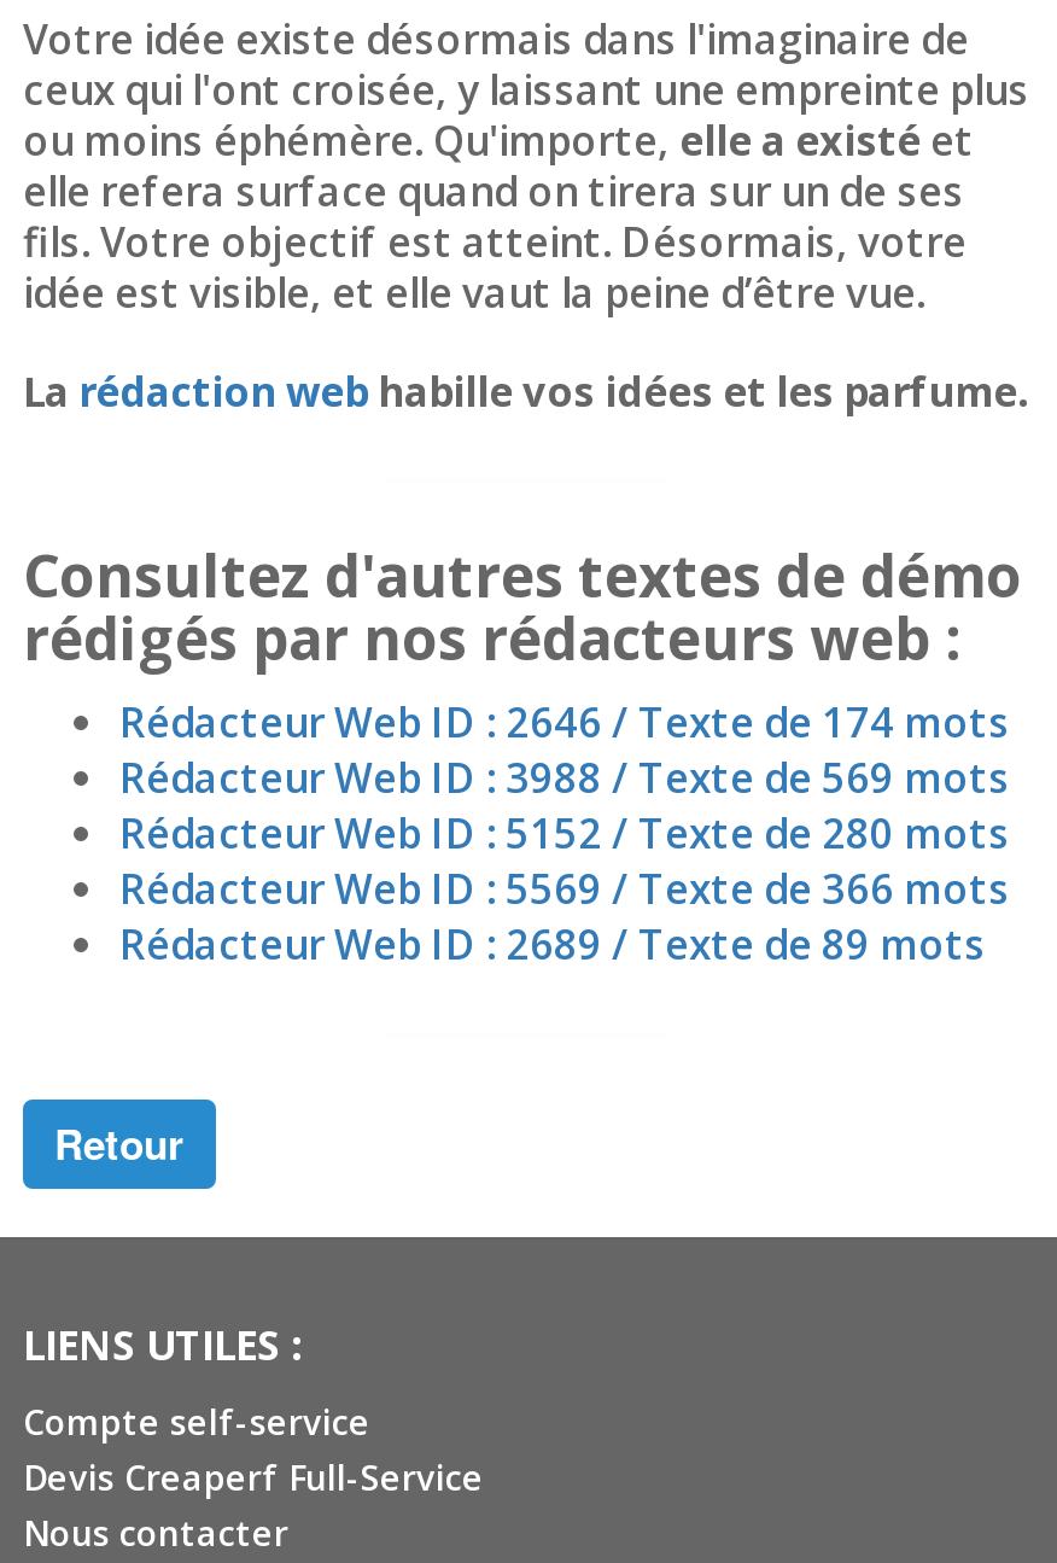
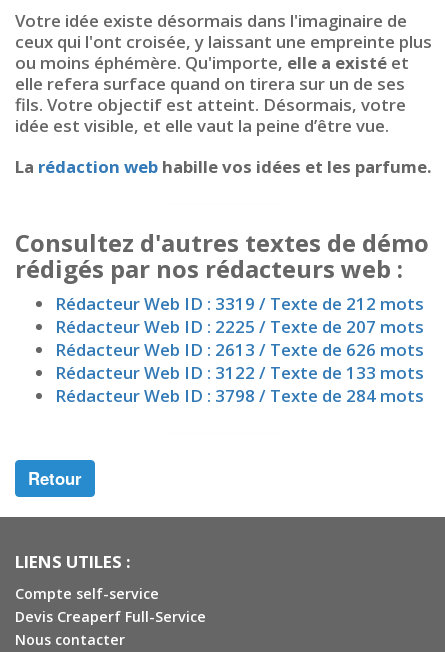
[119,694,1010,750] Rédacteur Web ID : 2646 / Texte de 174 mots -> [55,292,424,315] Rédacteur Web ID : 3319 / Texte de 212 mots
[119,750,1010,805] Rédacteur Web ID : 3988 / Texte de 569 mots -> [55,315,424,338] Rédacteur Web ID : 2225 / Texte de 207 mots
[119,805,1010,861] Rédacteur Web ID : 5152 / Texte de 280 mots -> [55,338,424,361] Rédacteur Web ID : 2613 / Texte de 626 mots
[119,861,1010,916] Rédacteur Web ID : 5569 / Texte de 366 mots -> [55,361,424,384] Rédacteur Web ID : 3122 / Texte de 133 mots
[119,916,986,972] Rédacteur Web ID : 2689 / Texte de 89 mots -> [55,384,424,407] Rédacteur Web ID : 3798 / Texte de 284 mots

